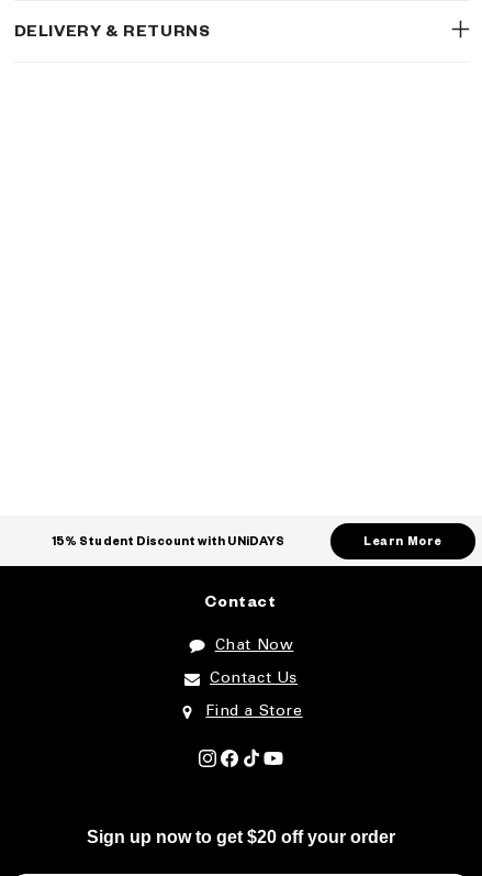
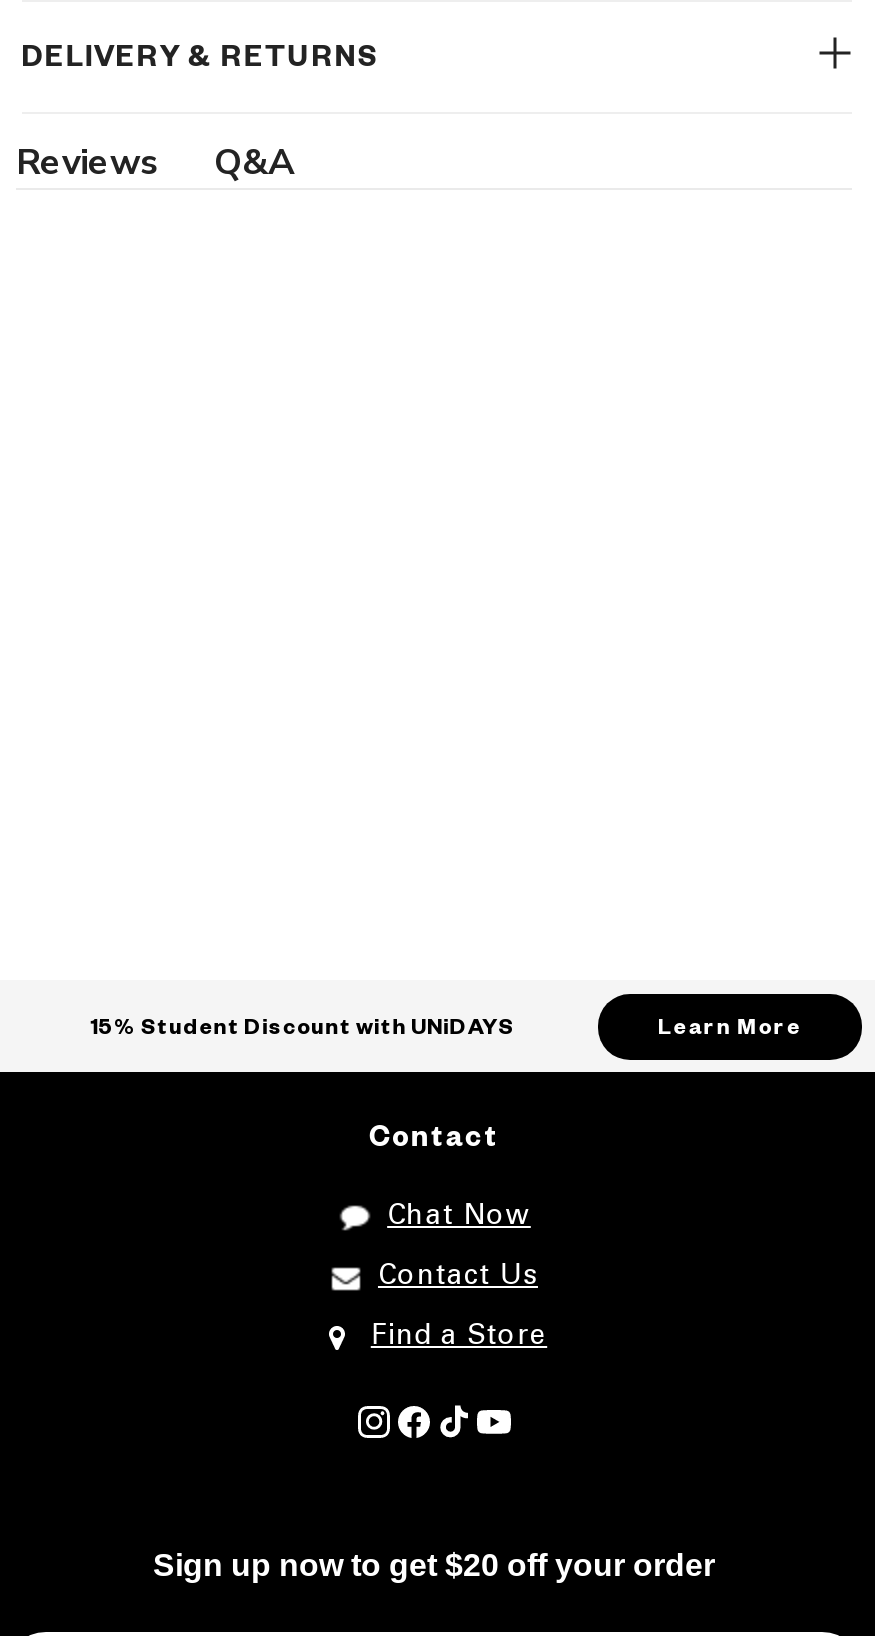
none -> [16,138,294,187] Reviews | Q&A

